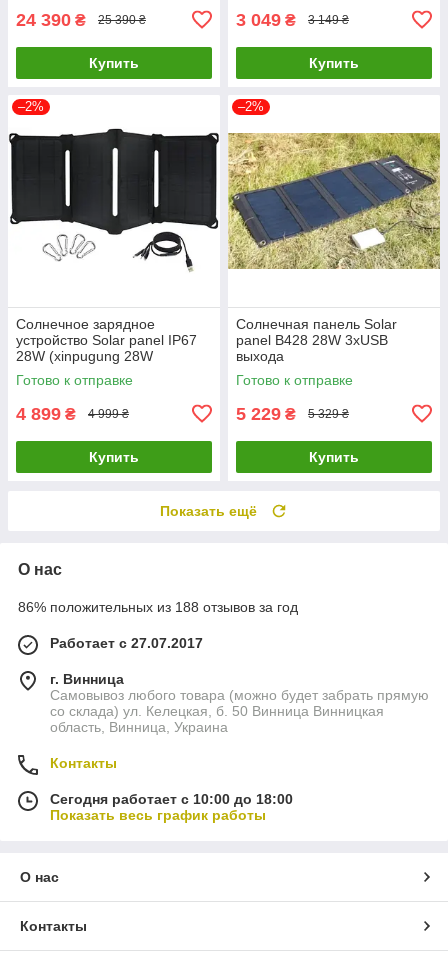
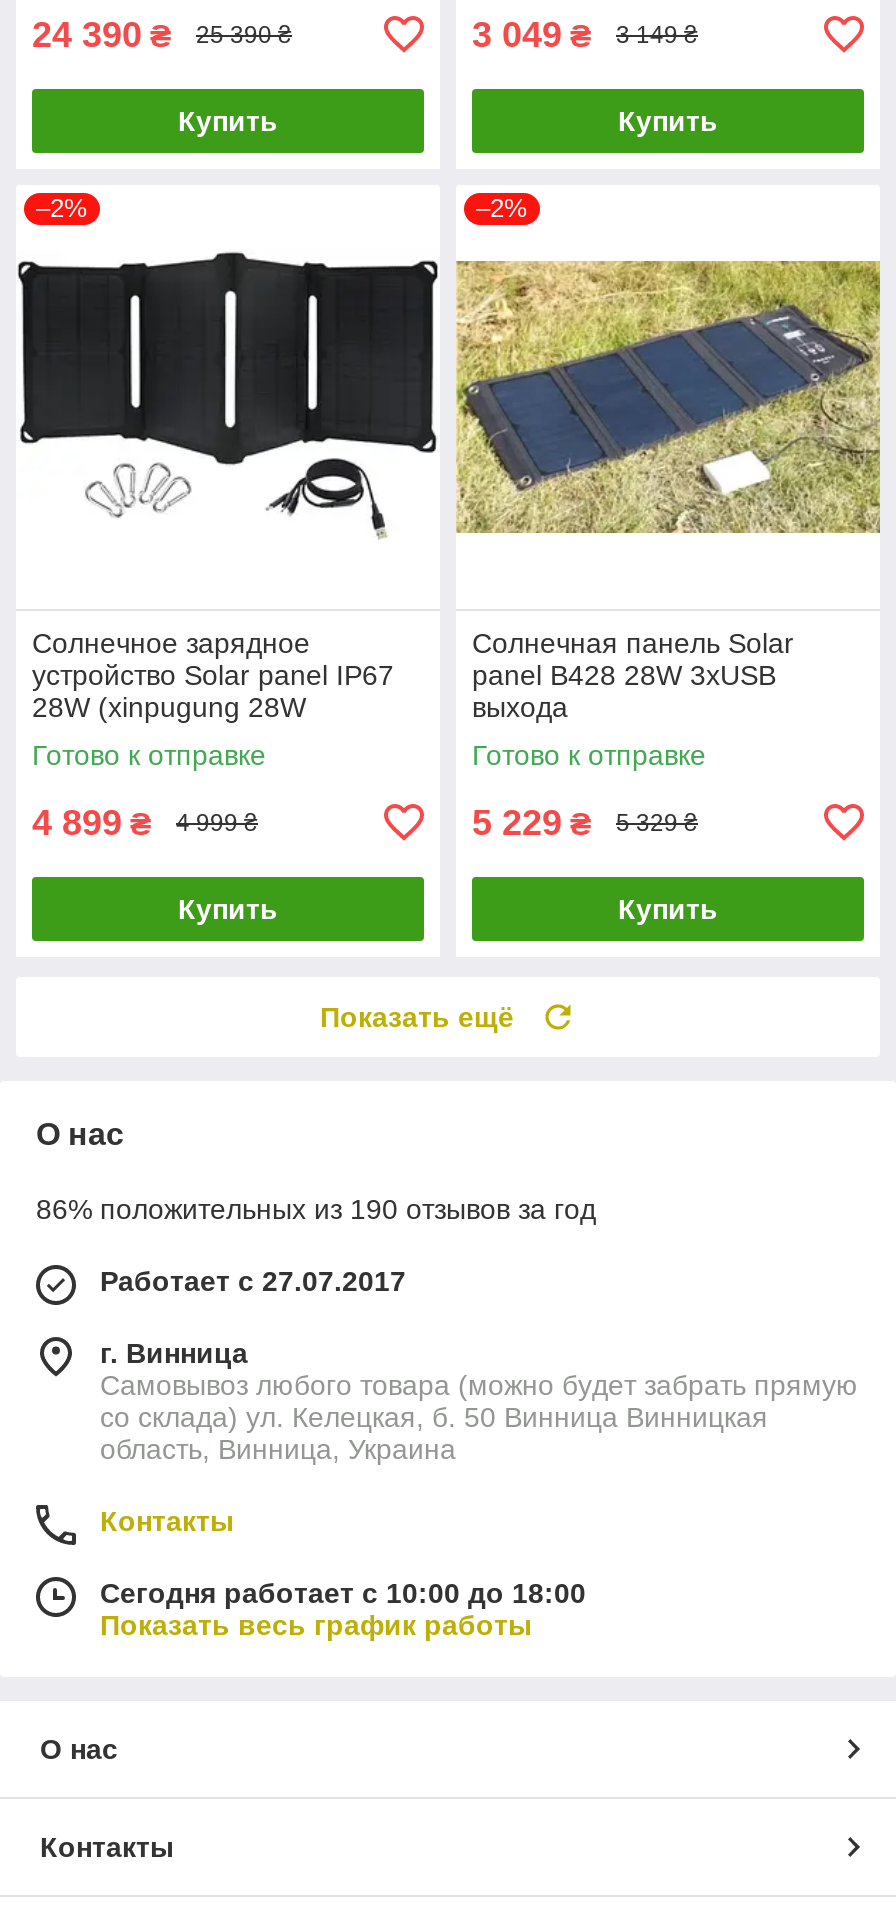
[18,599,298,615] 86% положительных из 188 отзывов за год -> [36,1193,596,1225] 86% положительных из 190 отзывов за год

